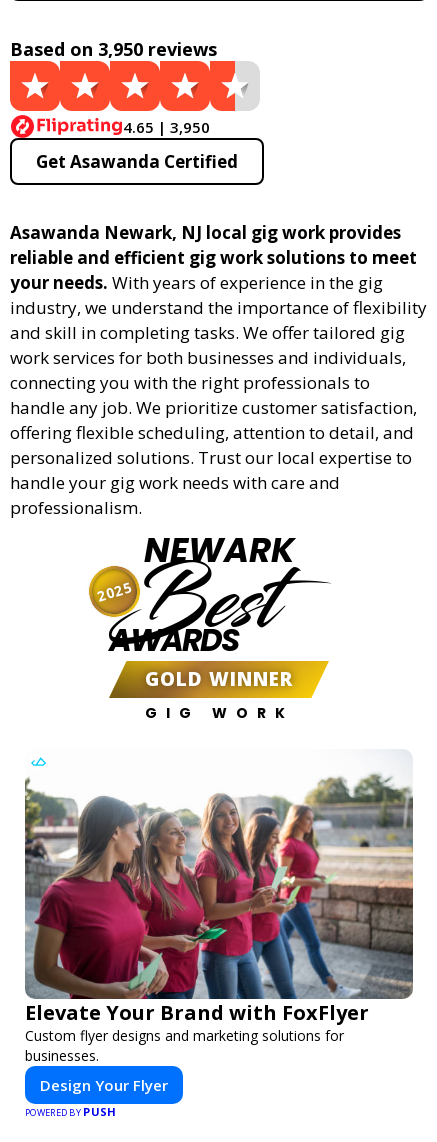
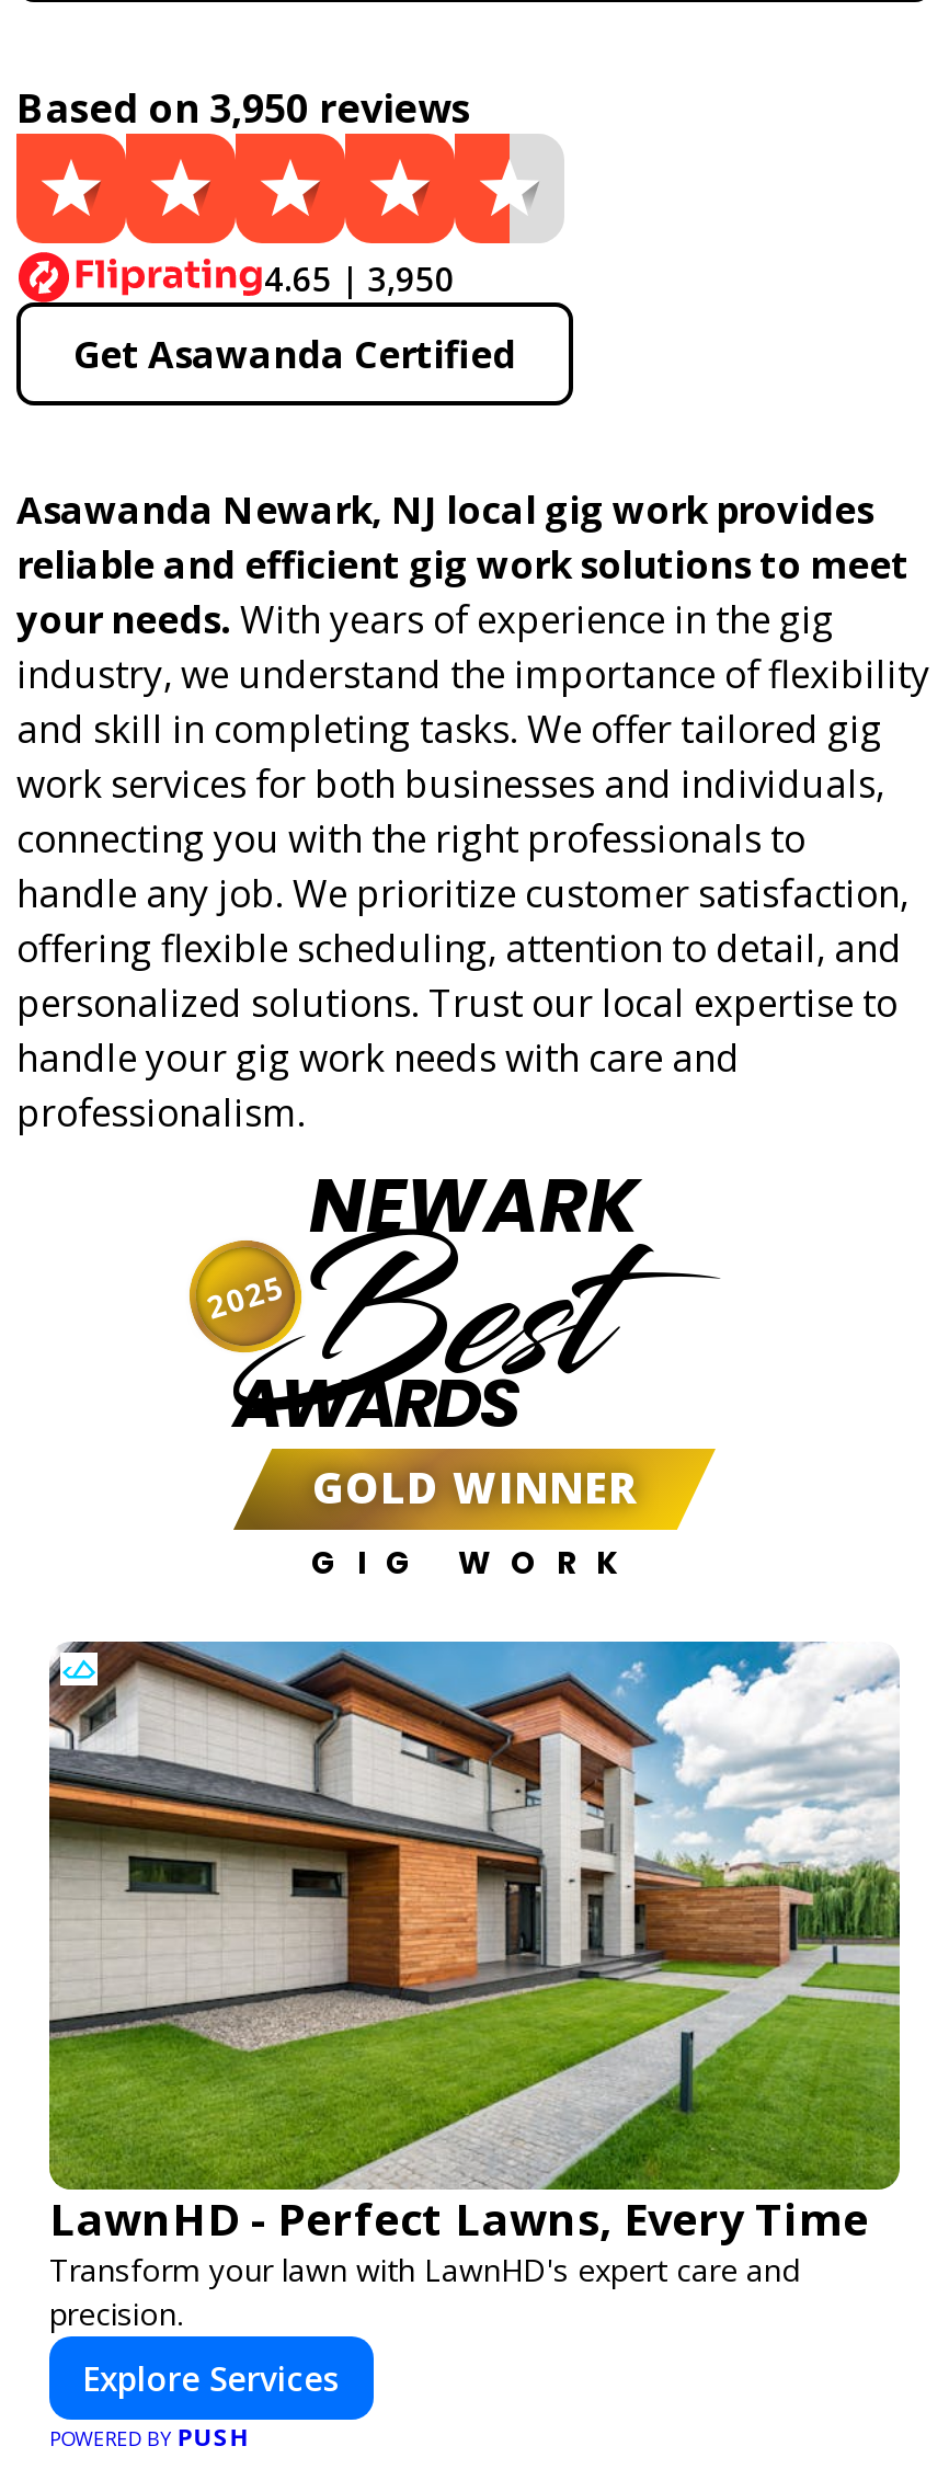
[24,749,414,1065] [image] | Elevate Your Brand with FoxFlyer | Custom flyer designs and marketing solutions for | businesses. -> [47,1639,902,2334] [image] | LawnHD - Perfect Lawns, Every Time | Transform your lawn with LawnHD's expert care and | precision.
[40,1075,168,1095] Design Your Flyer -> [82,2356,341,2400] Explore Services

